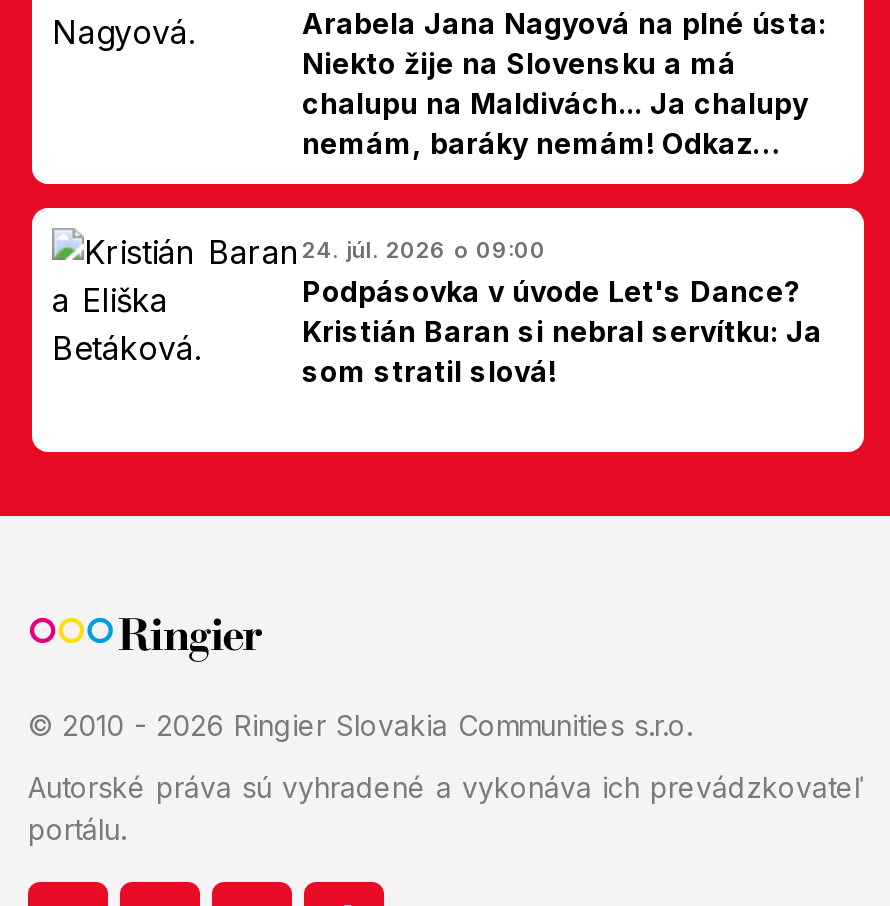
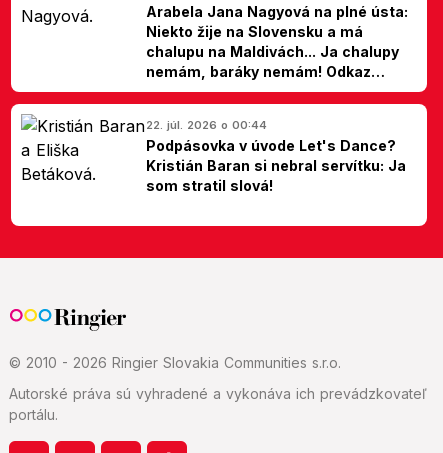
[302,236,546,264] 24. júl. 2026 o 09:00 -> [146,118,267,132] 22. júl. 2026 o 00:44

